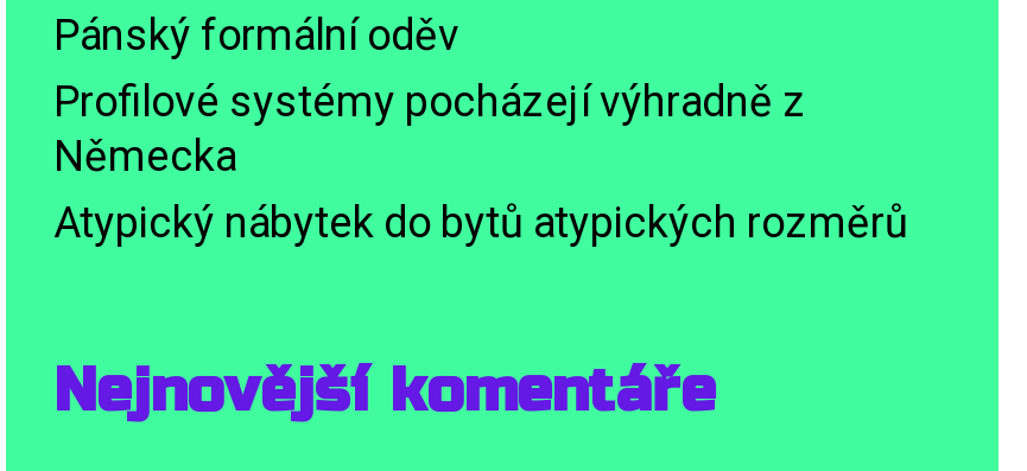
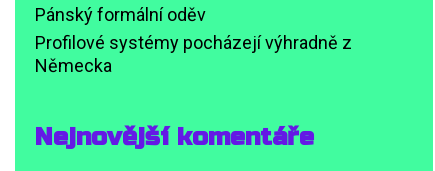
[53,197,908,247] Atypický nábytek do bytů atypických rozměrů -> none

